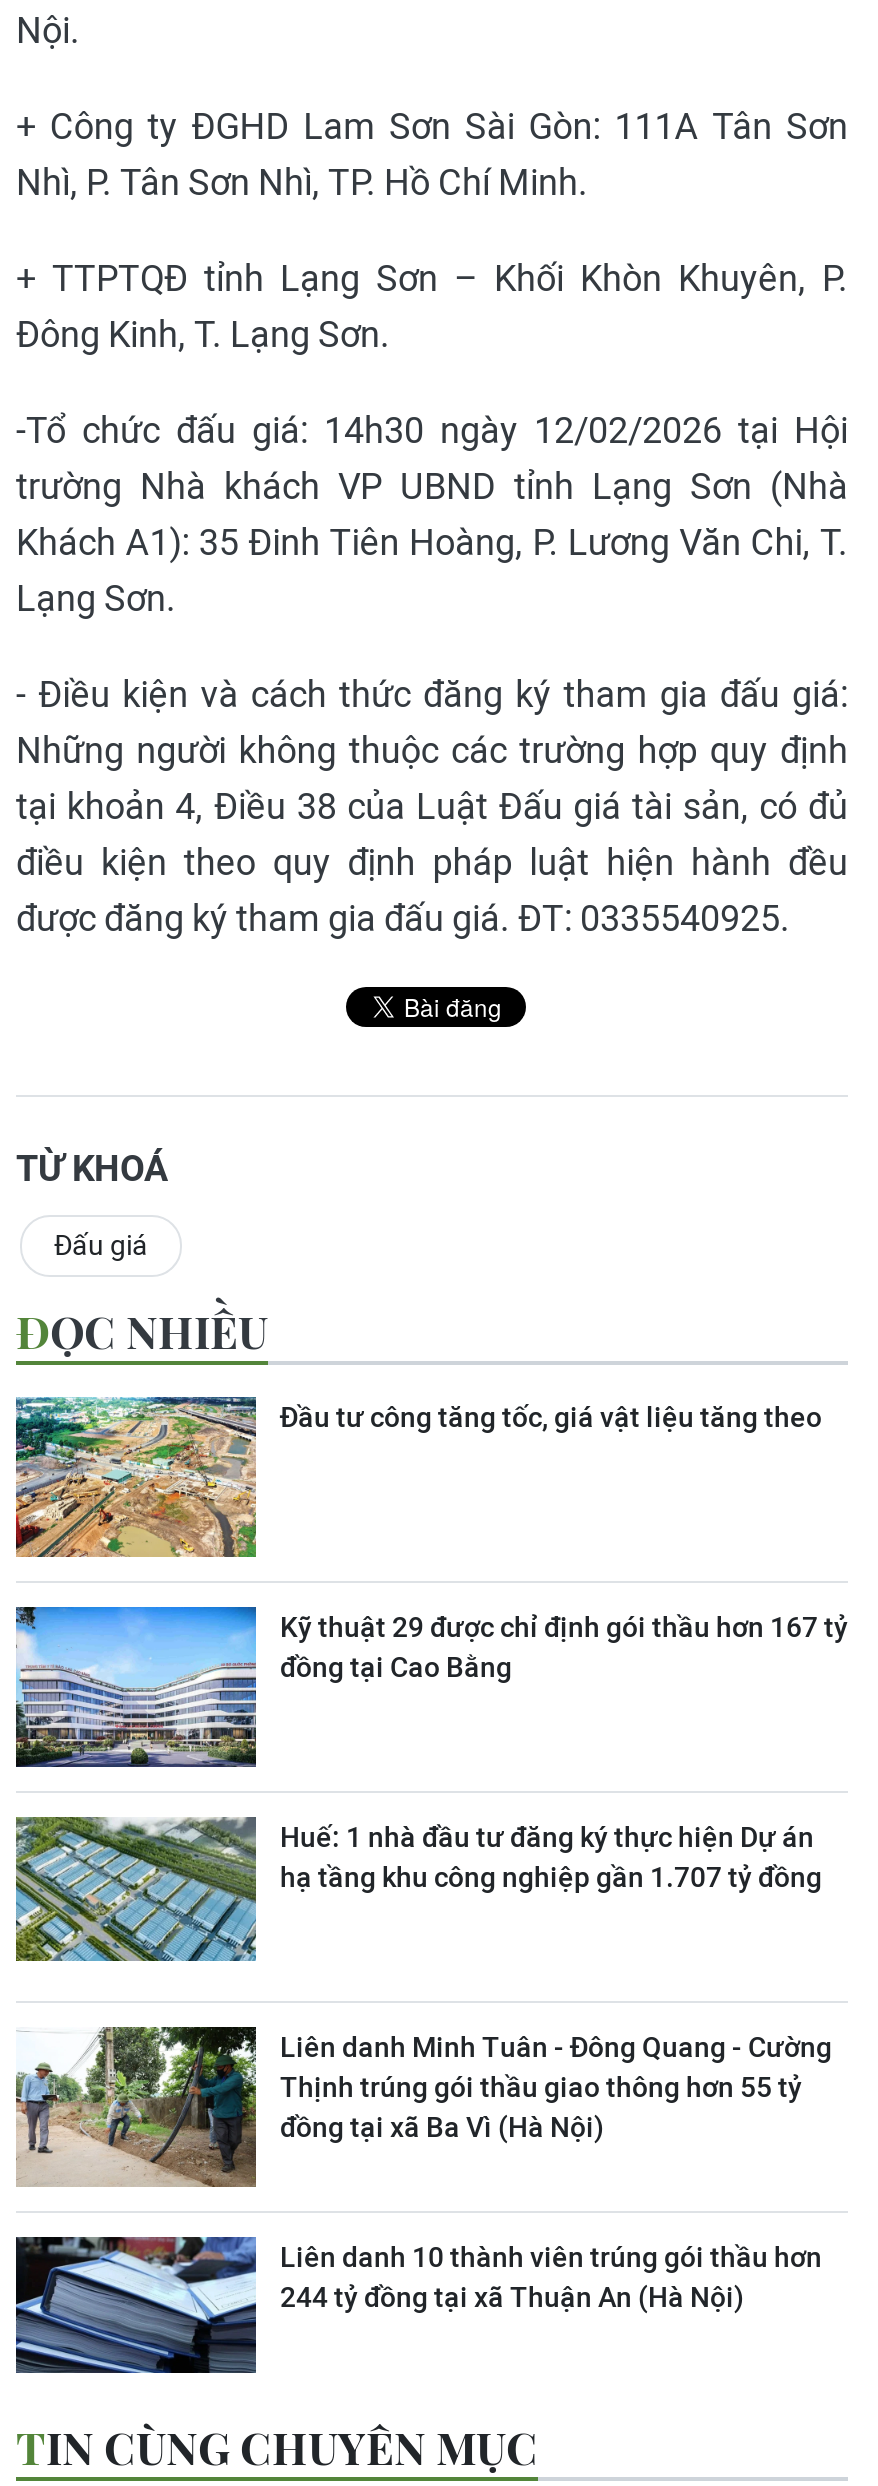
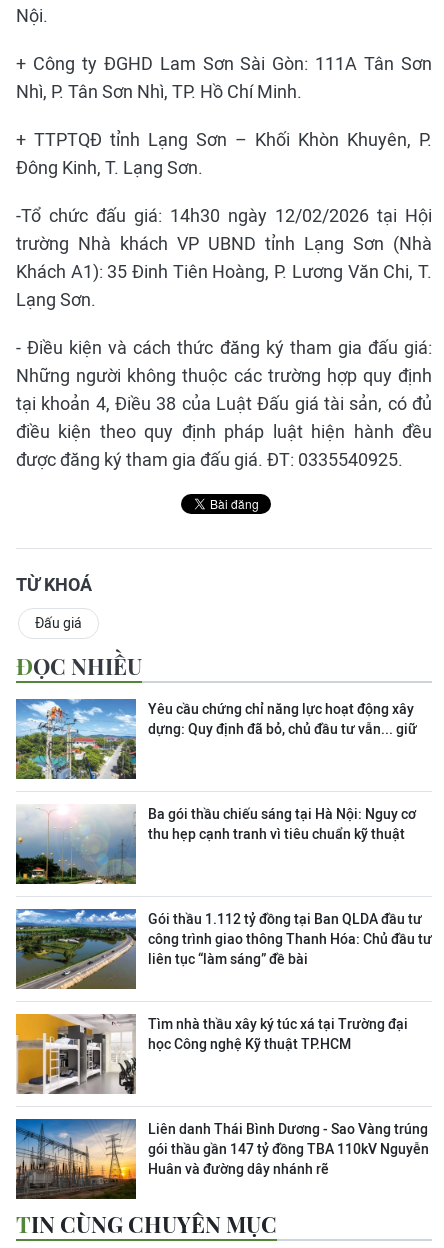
[14,1397,822,1559] [image] | Đầu tư công tăng tốc, giá vật liệu tăng theo -> [15,699,417,780] [image] | Yêu cầu chứng chỉ năng lực hoạt động xây | dựng: Quy định đã bỏ, chủ đầu tư vẫn... giữ
[14,1605,848,1769] [image] | Kỹ thuật 29 được chỉ định gói thầu hơn 167 tỷ | đồng tại Cao Bằng -> [15,804,416,885] [image] | Ba gói thầu chiếu sáng tại Hà Nội: Nguy cơ | thu hẹp cạnh tranh vì tiêu chuẩn kỹ thuật
[14,1815,822,1977] [image] | Huế: 1 nhà đầu tư đăng ký thực hiện Dự án | hạ tầng khu công nghiệp gần 1.707 tỷ đồng -> [15,908,432,990] [image] | Gói thầu 1.112 tỷ đồng tại Ban QLDA đầu tư | công trình giao thông Thanh Hóa: Chủ đầu tư | liên tục “làm sáng” đề bài
[16,2025,832,2187] [image] | Liên danh Minh Tuân - Đông Quang - Cường | Thịnh trúng gói thầu giao thông hơn 55 tỷ | đồng tại xã Ba Vì (Hà Nội) -> [15,1013,408,1094] [image] | Tìm nhà thầu xây ký túc xá tại Trường đại | học Công nghệ Kỹ thuật TP.HCM
[14,2235,822,2397] [image] | Liên danh 10 thành viên trúng gói thầu hơn | 244 tỷ đồng tại xã Thuận An (Hà Nội) -> [15,1118,429,1200] [image] | Liên danh Thái Bình Dương - Sao Vàng trúng | gói thầu gần 147 tỷ đồng TBA 110kV Nguyễn | Huân và đường dây nhánh rẽ

